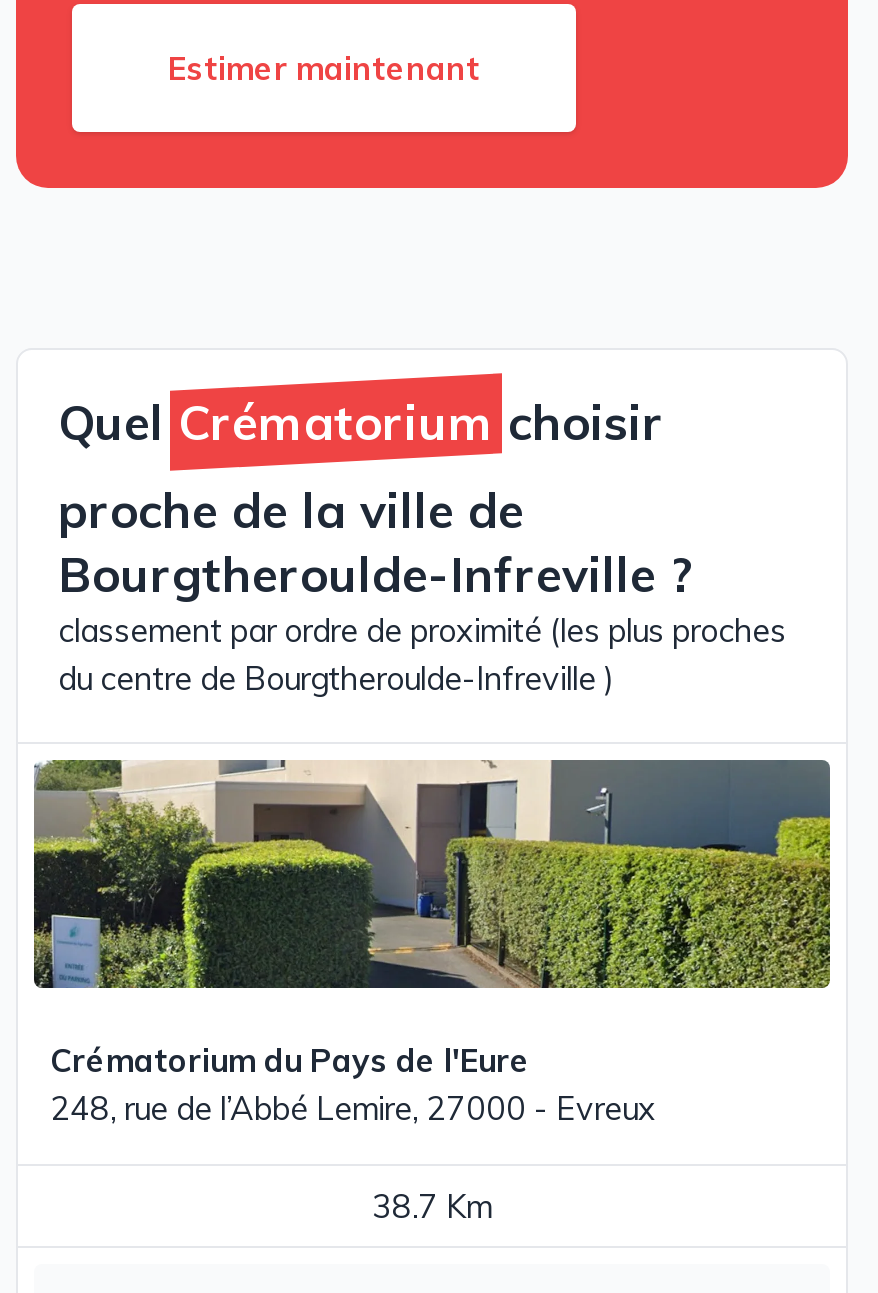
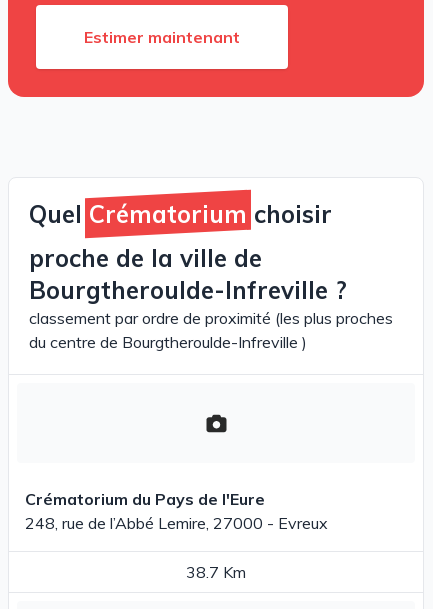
[32,758,832,992] [image] -> none

